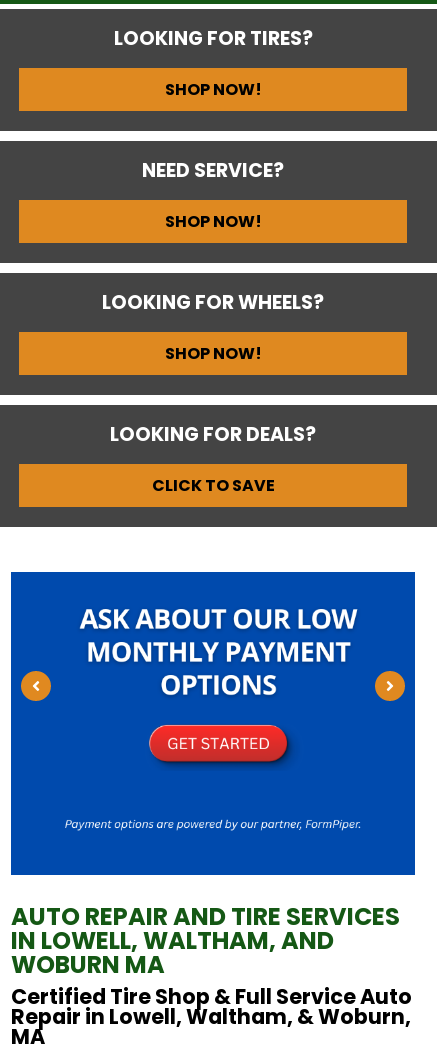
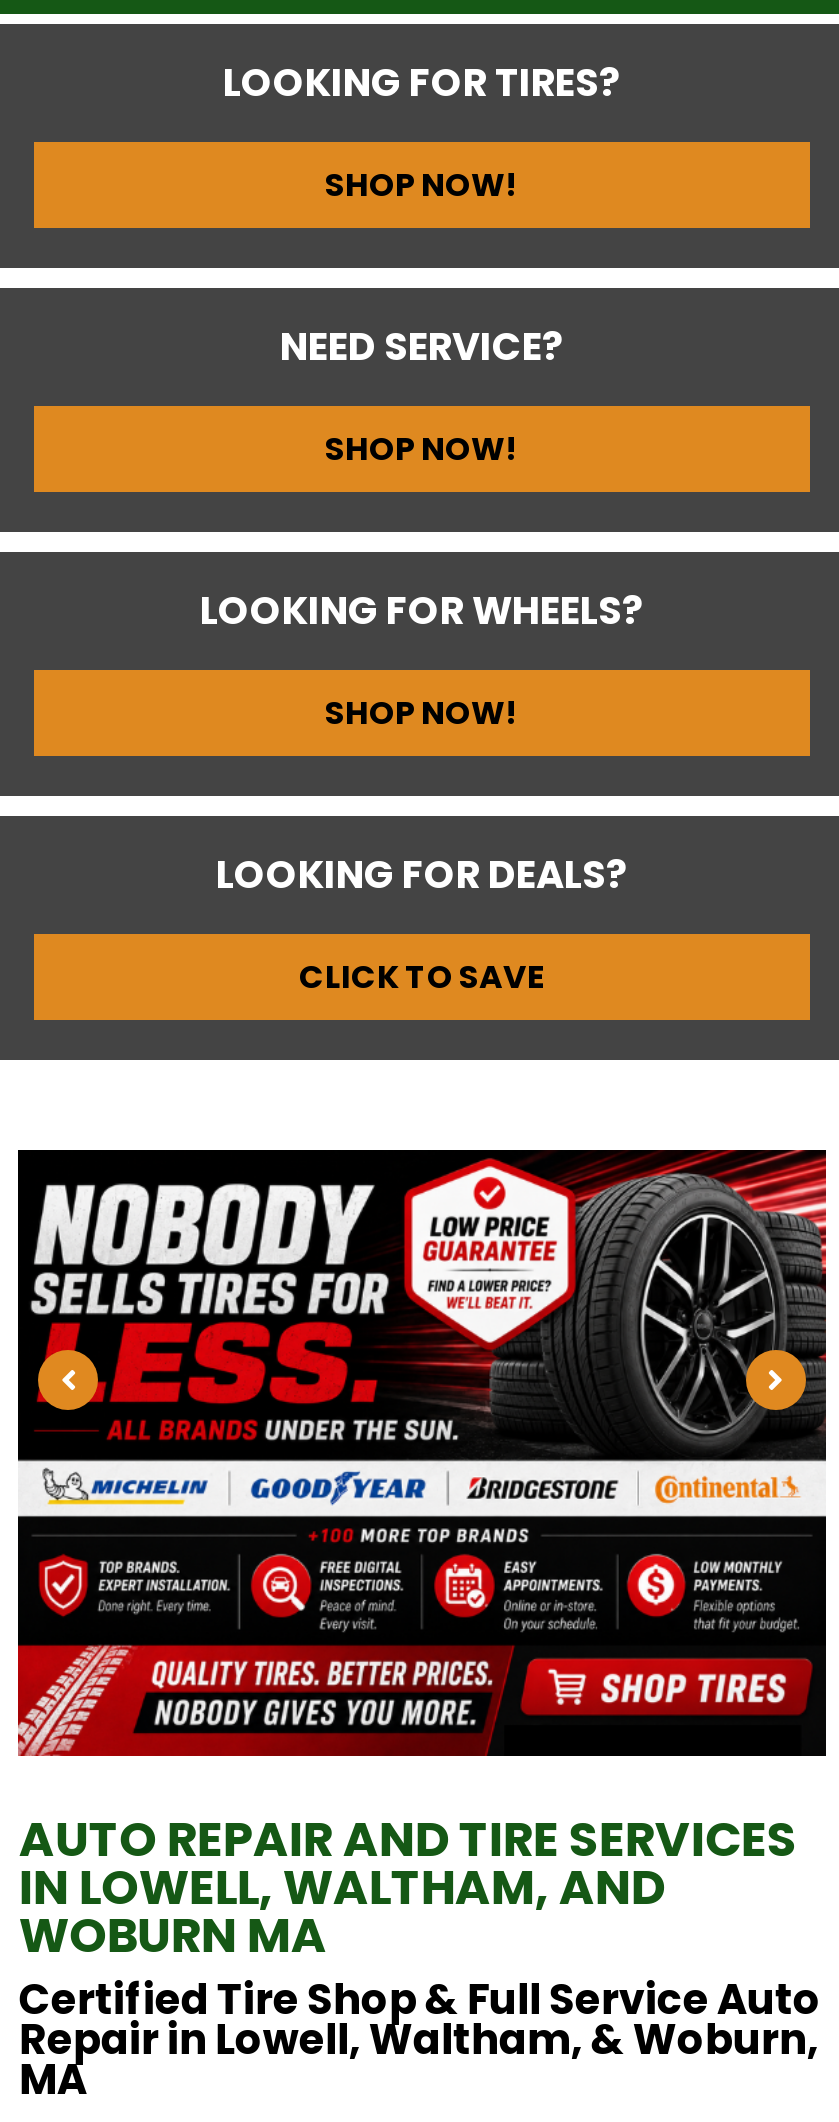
[10,571,416,876] [image] -> [16,1147,828,1759] [image]

